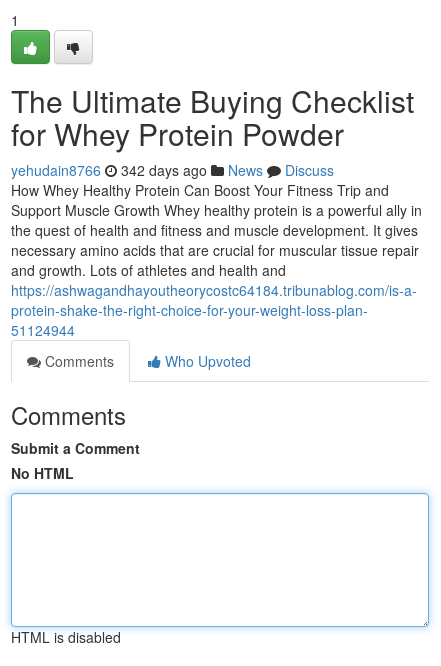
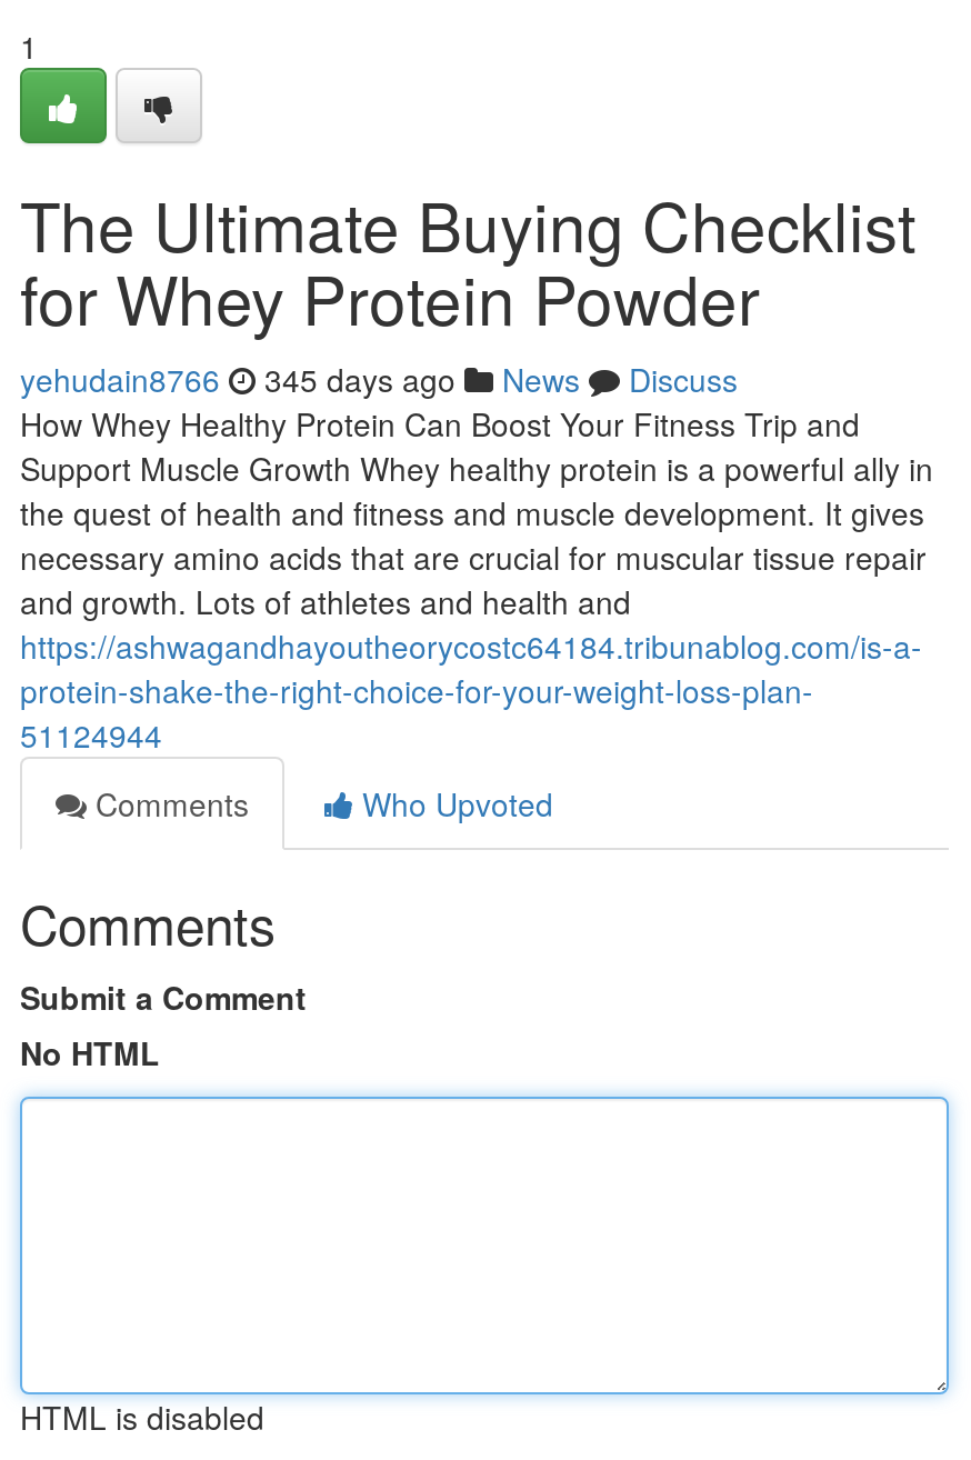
[11,160,334,180] yehudain8766 342 days ago News Discuss -> [20,357,738,401] yehudain8766 345 days ago News Discuss

